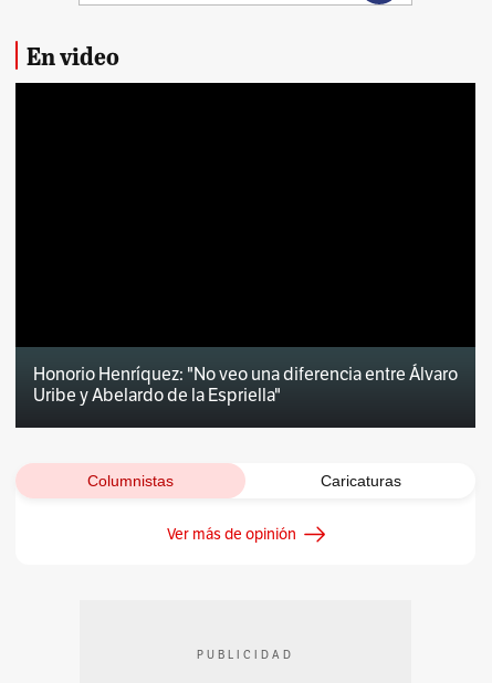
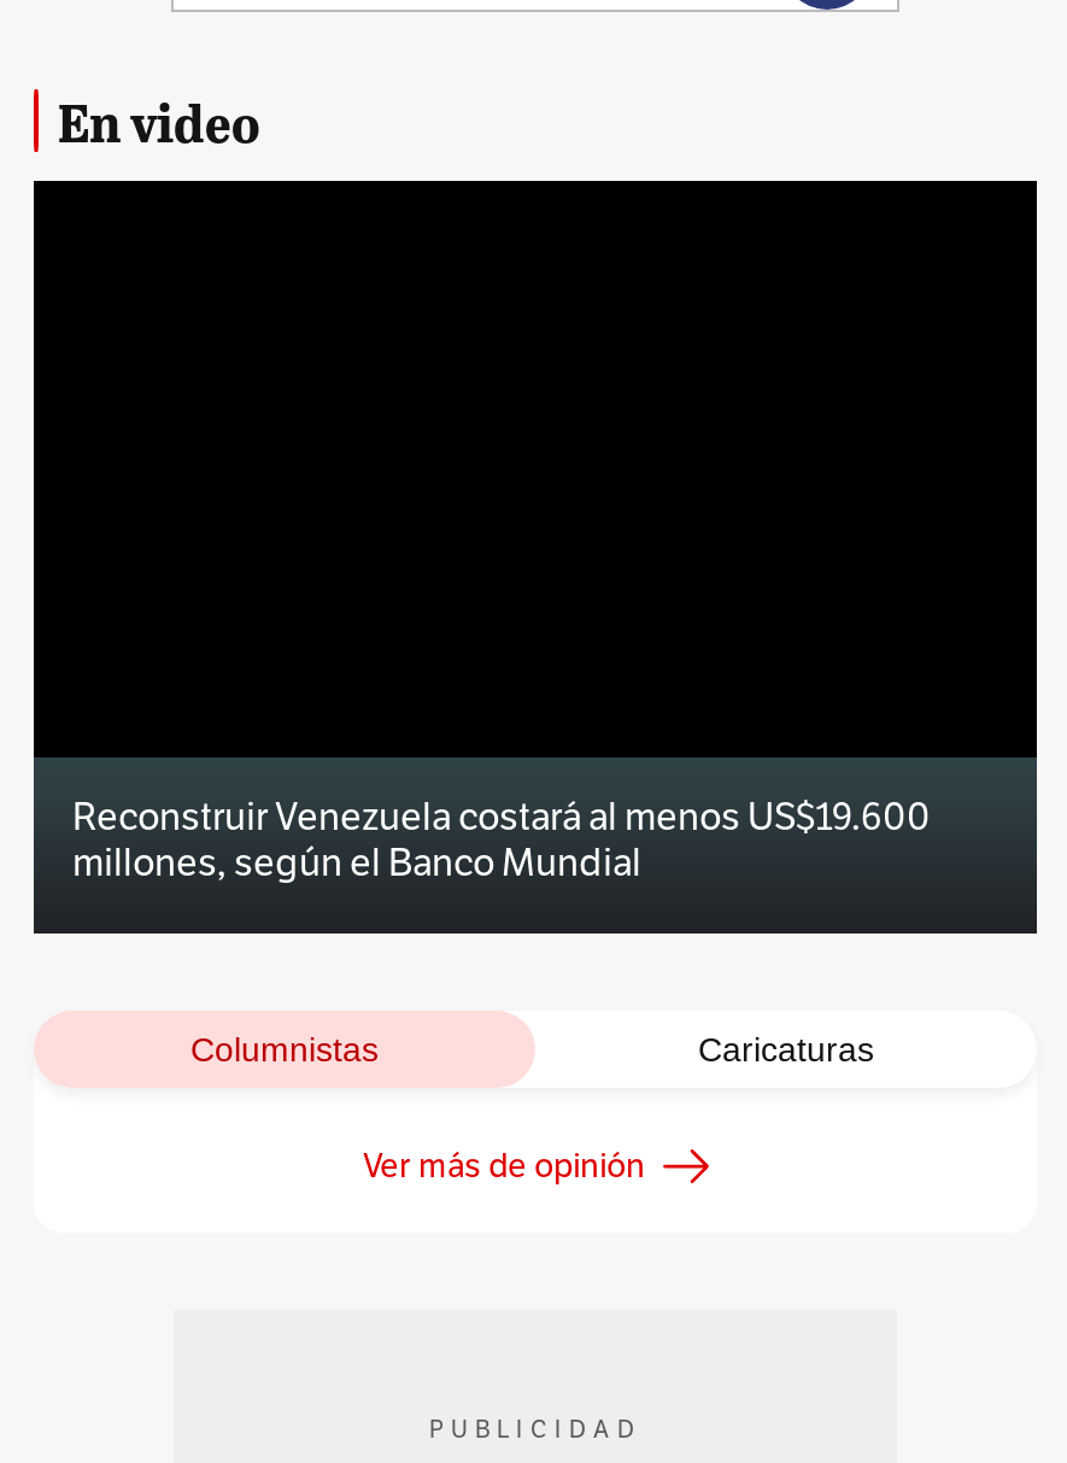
[33,363,458,407] Honorio Henríquez: "No veo una diferencia entre Álvaro | Uribe y Abelardo de la Espriella" -> [72,792,931,888] Reconstruir Venezuela costará al menos US$19.600 | millones, según el Banco Mundial

